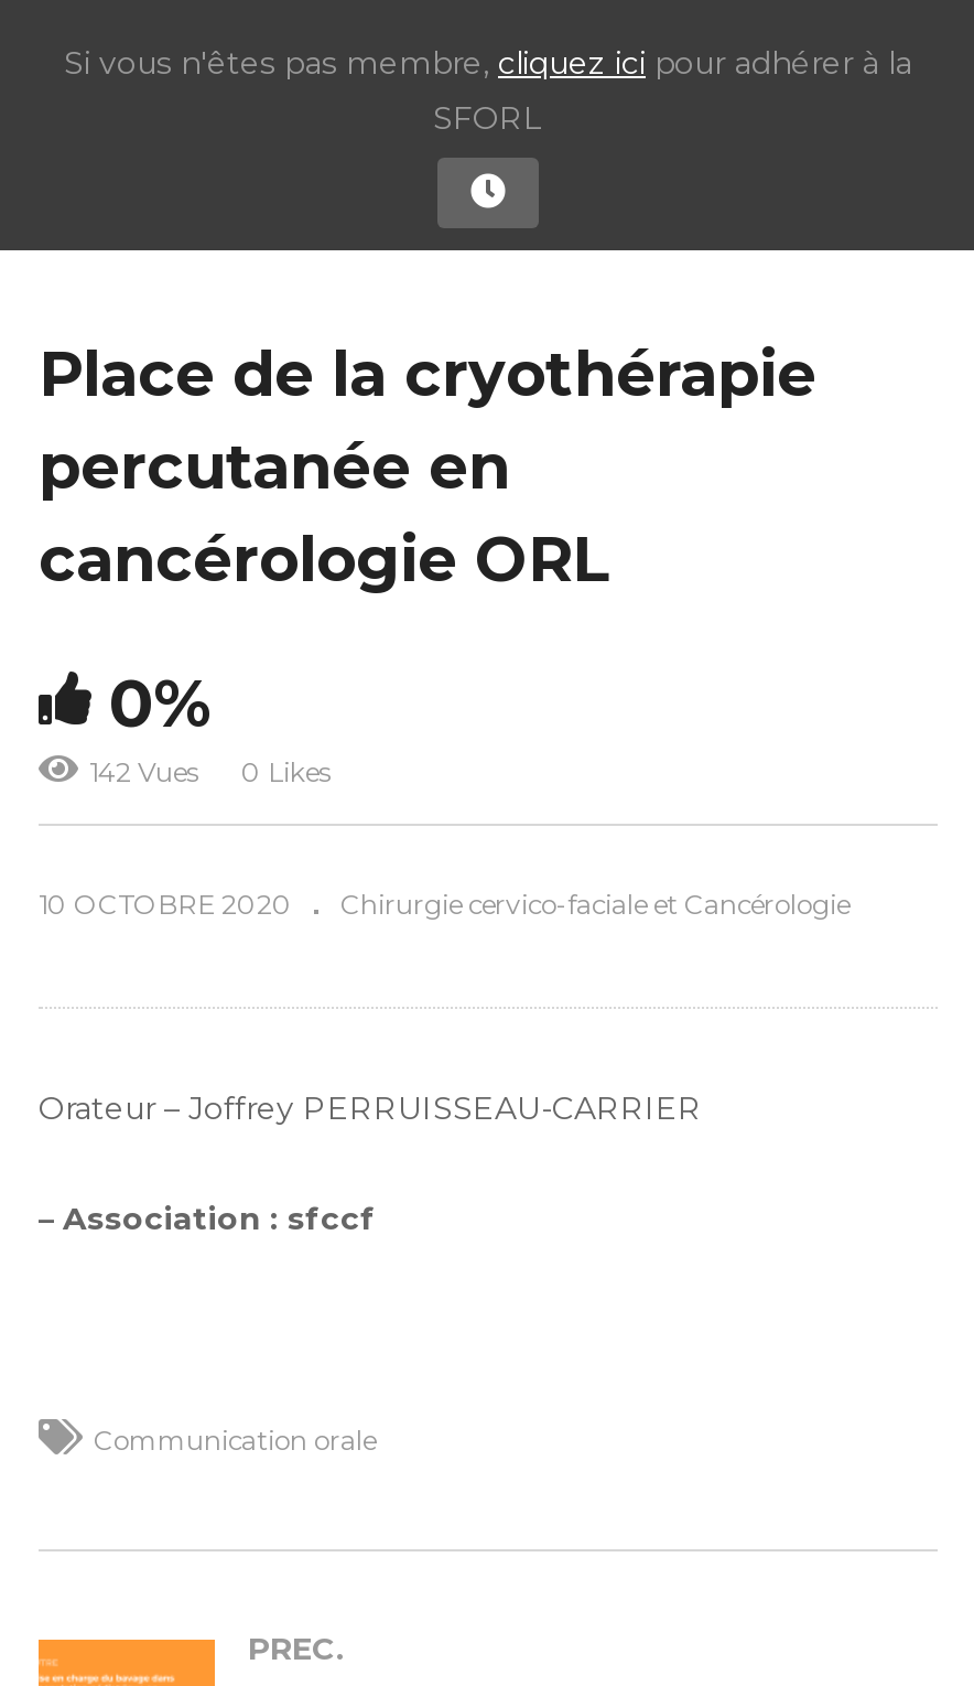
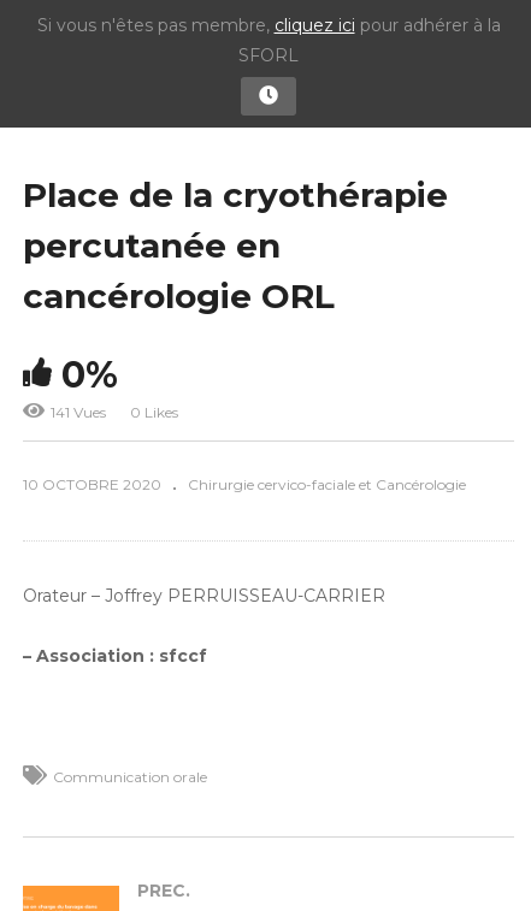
[89,754,197,788] 142 Vues -> [51,403,106,421] 141 Vues

